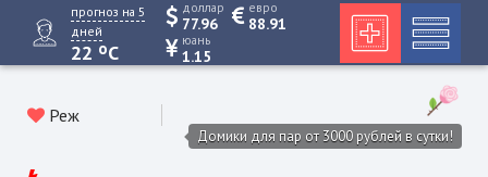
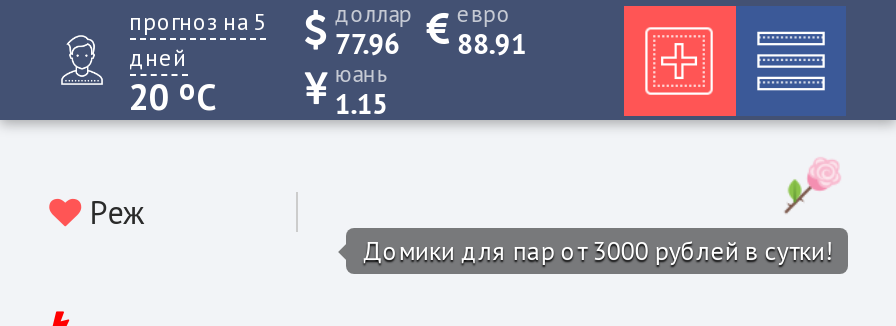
[70,37,118,65] 22oC -> [129,69,217,119] 20oC

